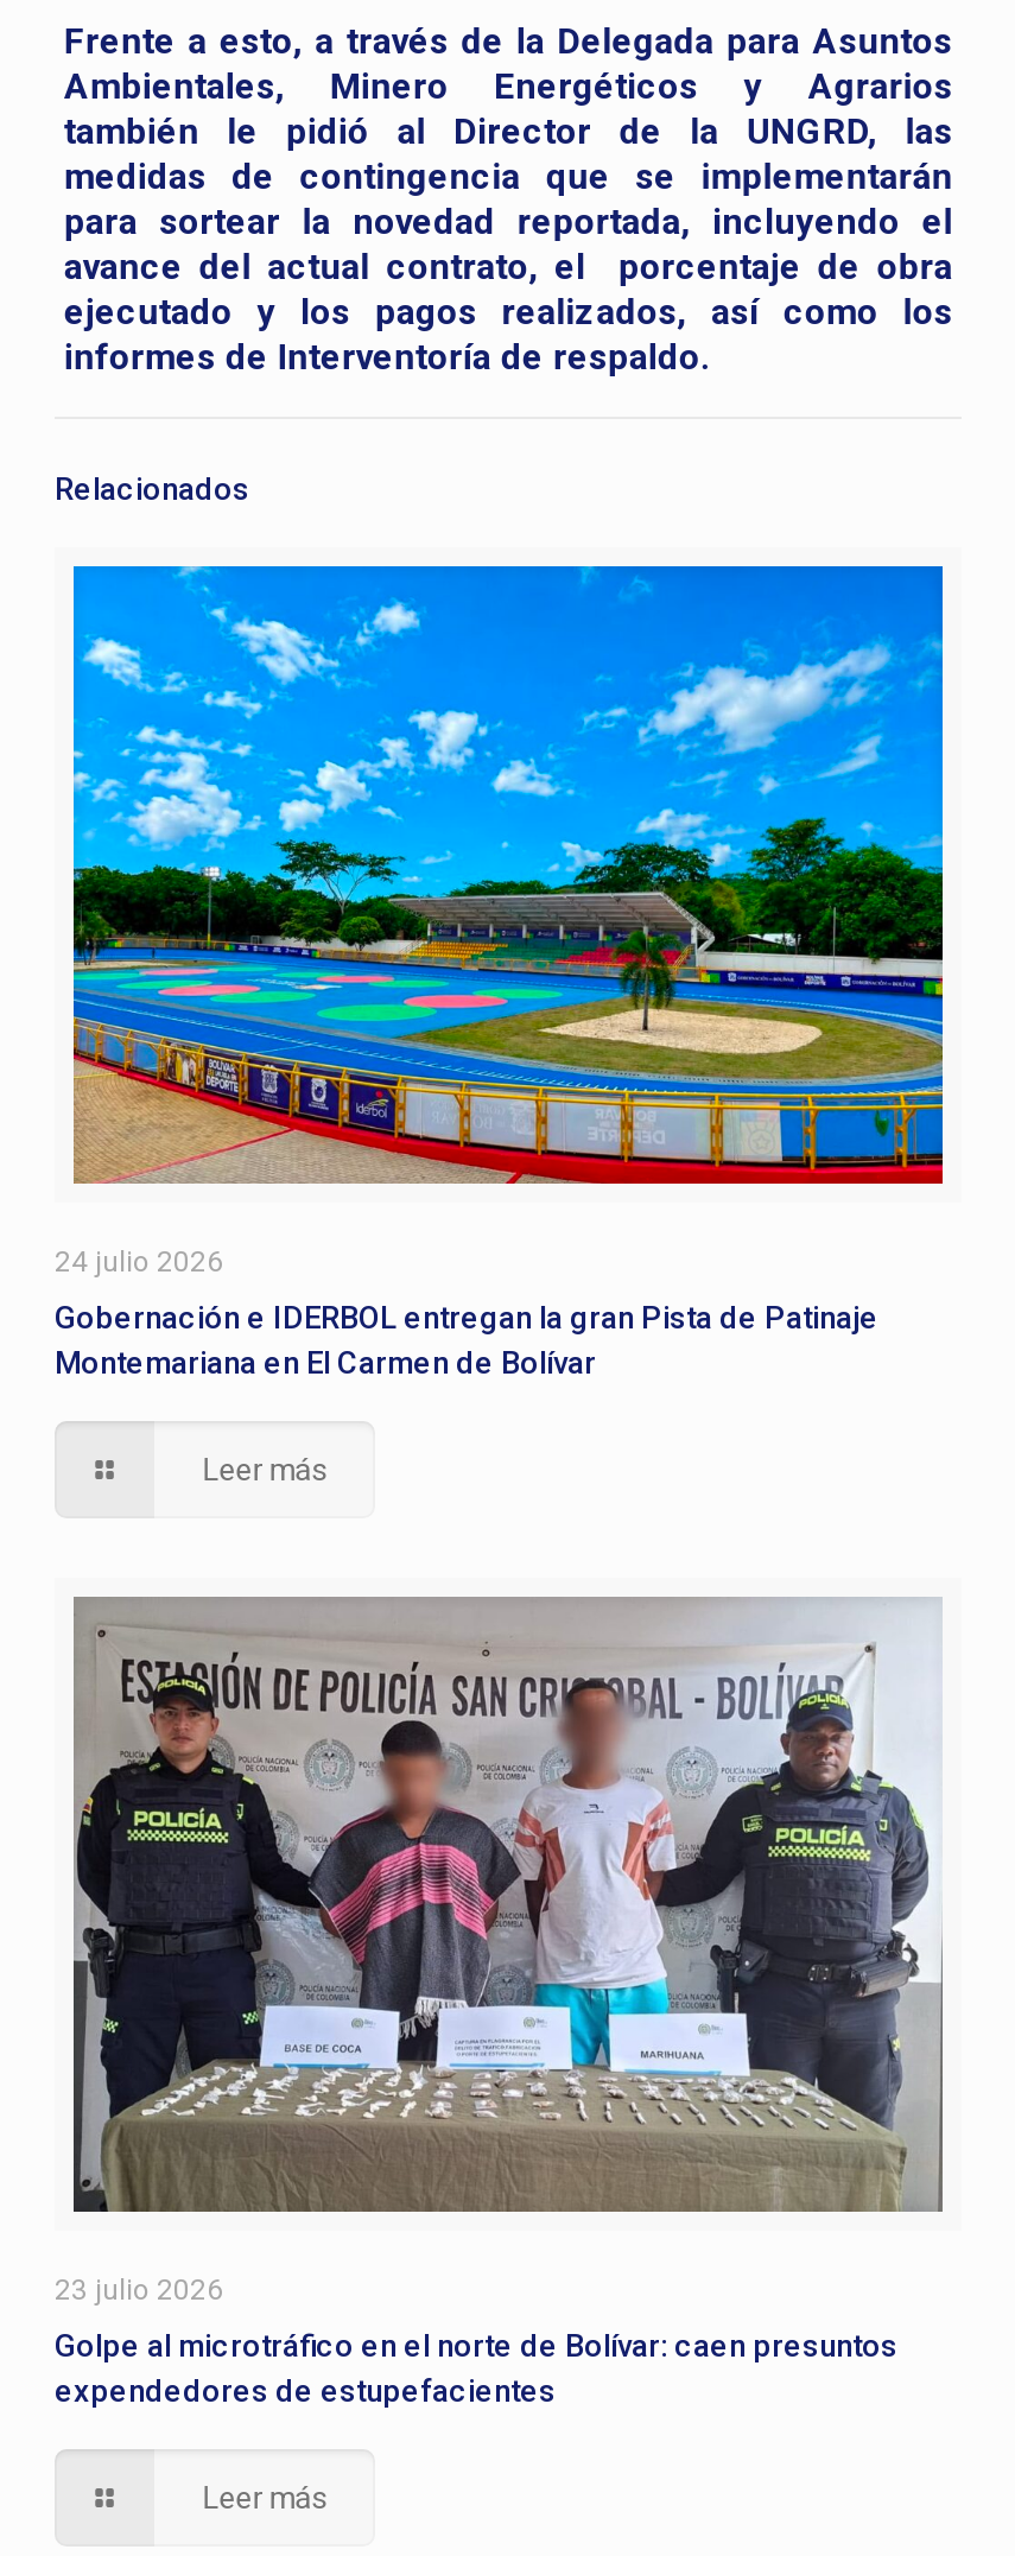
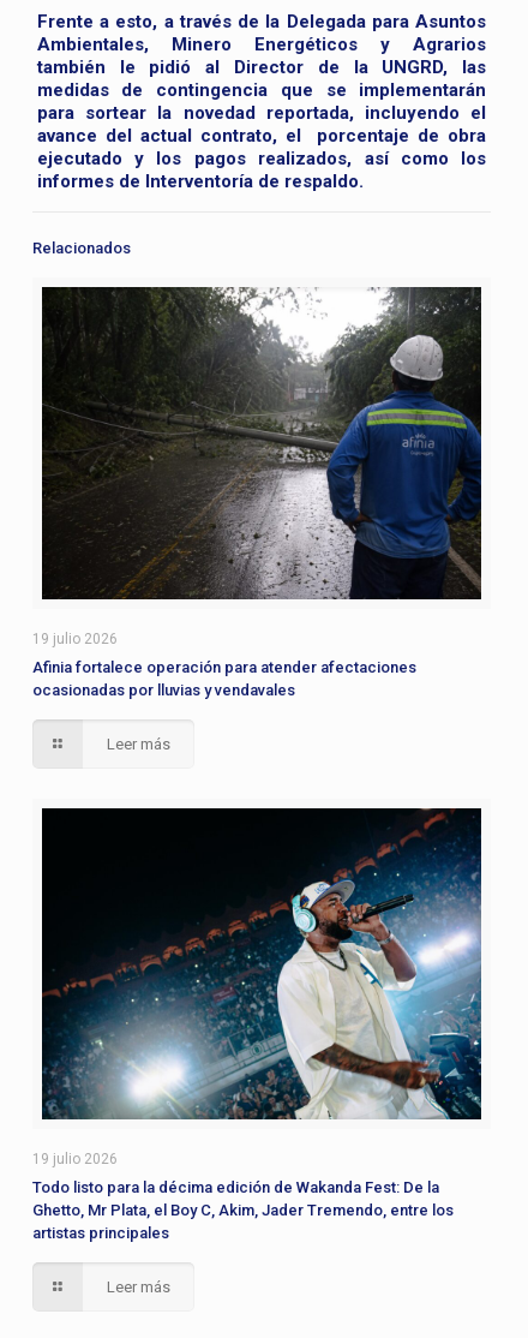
[55,564,945,1278] [image] | 24 julio 2026 -> [32,286,482,647] [image] | 19 julio 2026
[55,1300,878,1380] Gobernación e IDERBOL entregan la gran Pista de Patinaje | Montemariana en El Carmen de Bolívar -> [32,658,416,699] Afinia fortalece operación para atender afectaciones | ocasionadas por lluvias y vendavales
[55,1597,943,2308] [image] | 23 julio 2026 -> [32,807,482,1168] [image] | 19 julio 2026
[55,2329,897,2410] Golpe al microtráfico en el norte de Bolívar: caen presuntos | expendedores de estupefacientes -> [32,1179,454,1242] Todo listo para la décima edición de Wakanda Fest: De la | Ghetto, Mr Plata, el Boy C, Akim, Jader Tremendo, entre los | artistas principales

